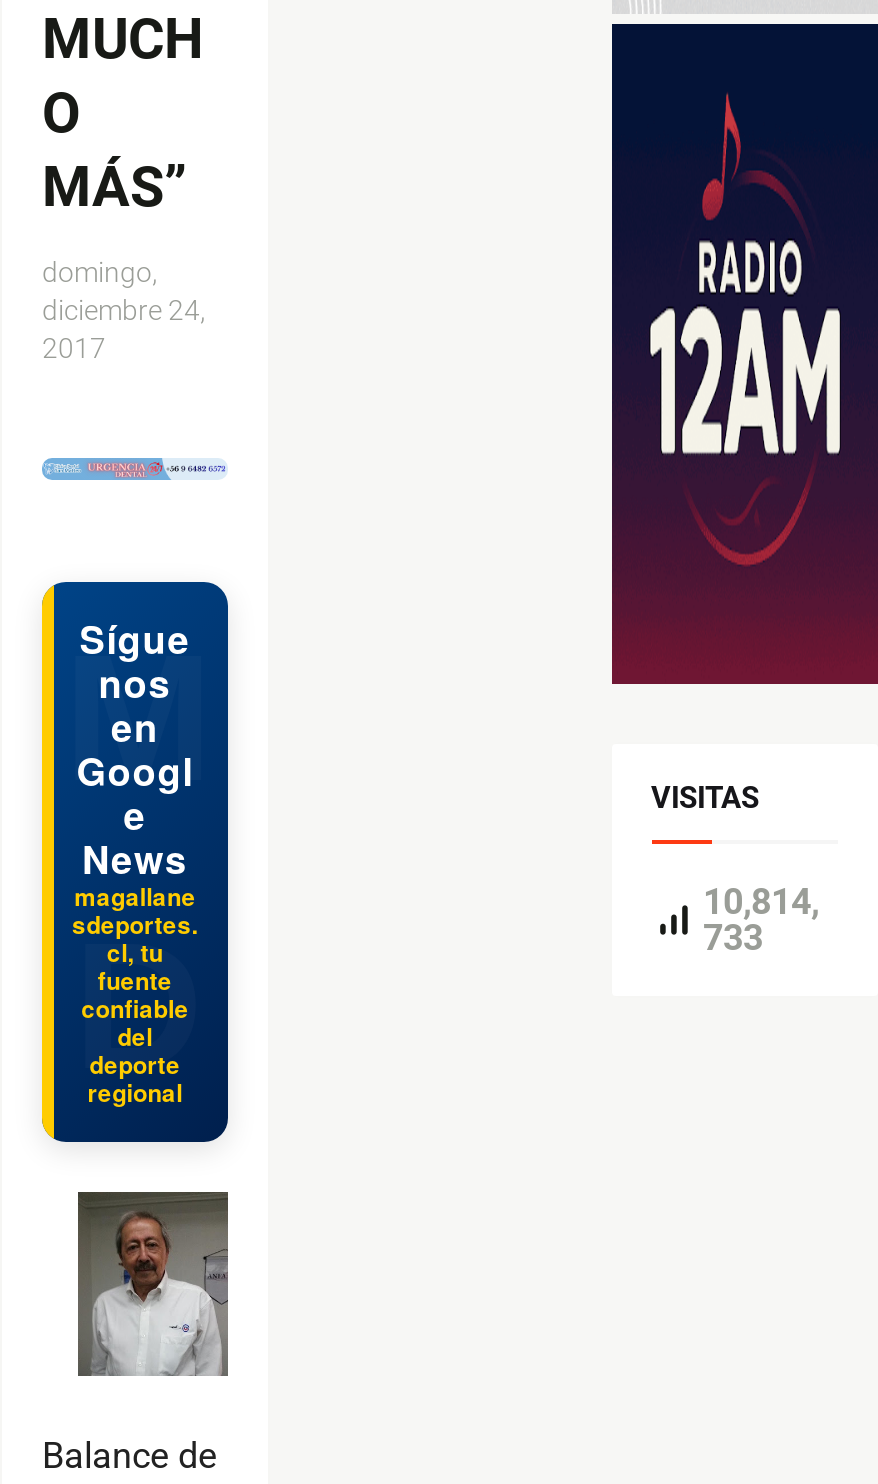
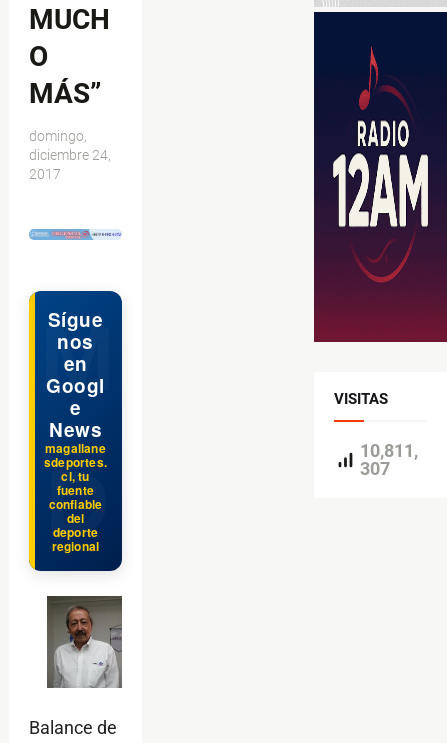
[703,880,819,922] 10,814, -> [359,440,417,461] 10,811,
[703,916,763,958] 733 -> [359,458,389,479] 307

